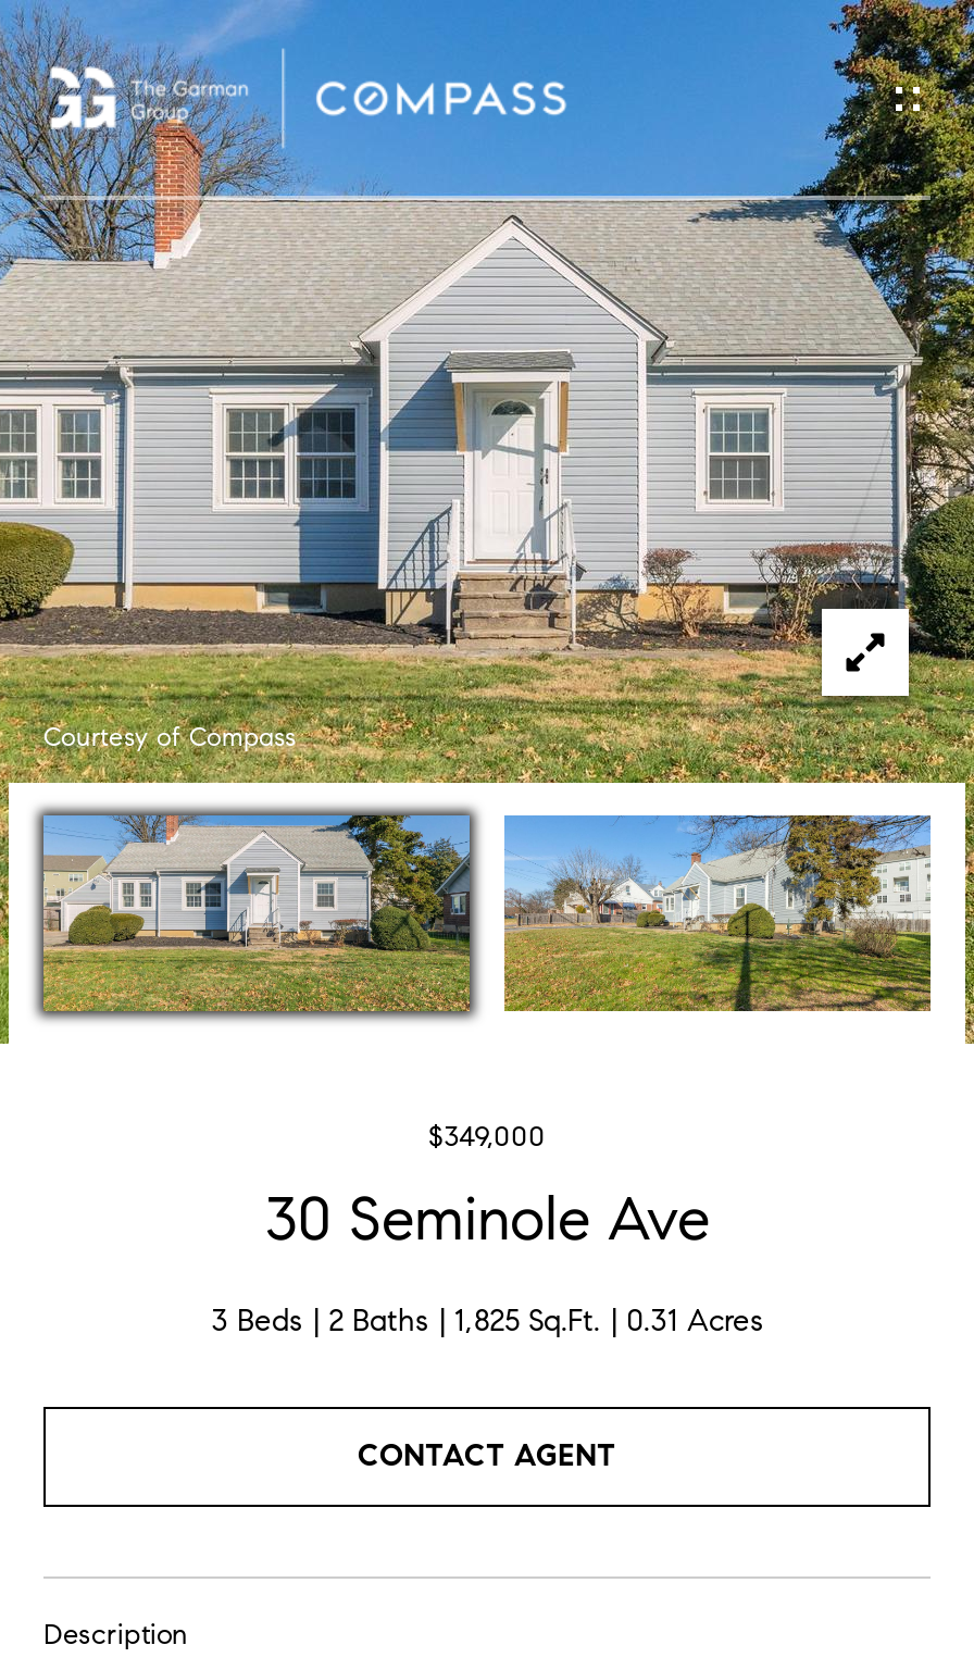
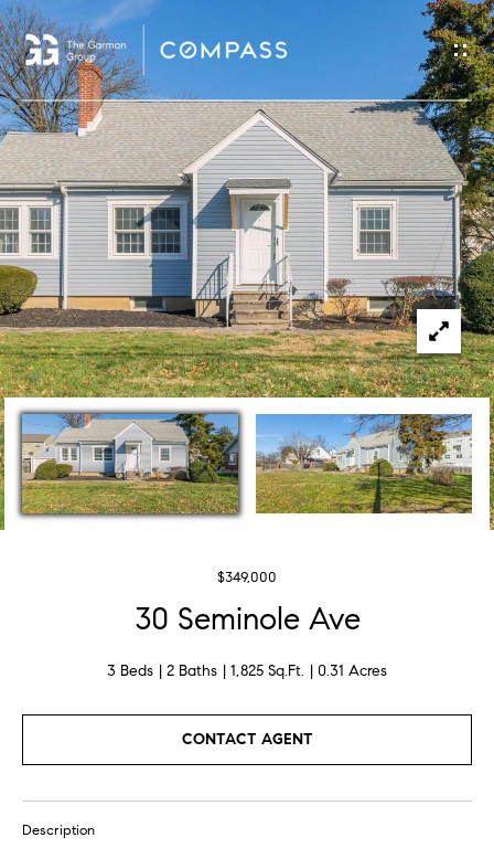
[43,720,296,752] Courtesy of Compass -> none

